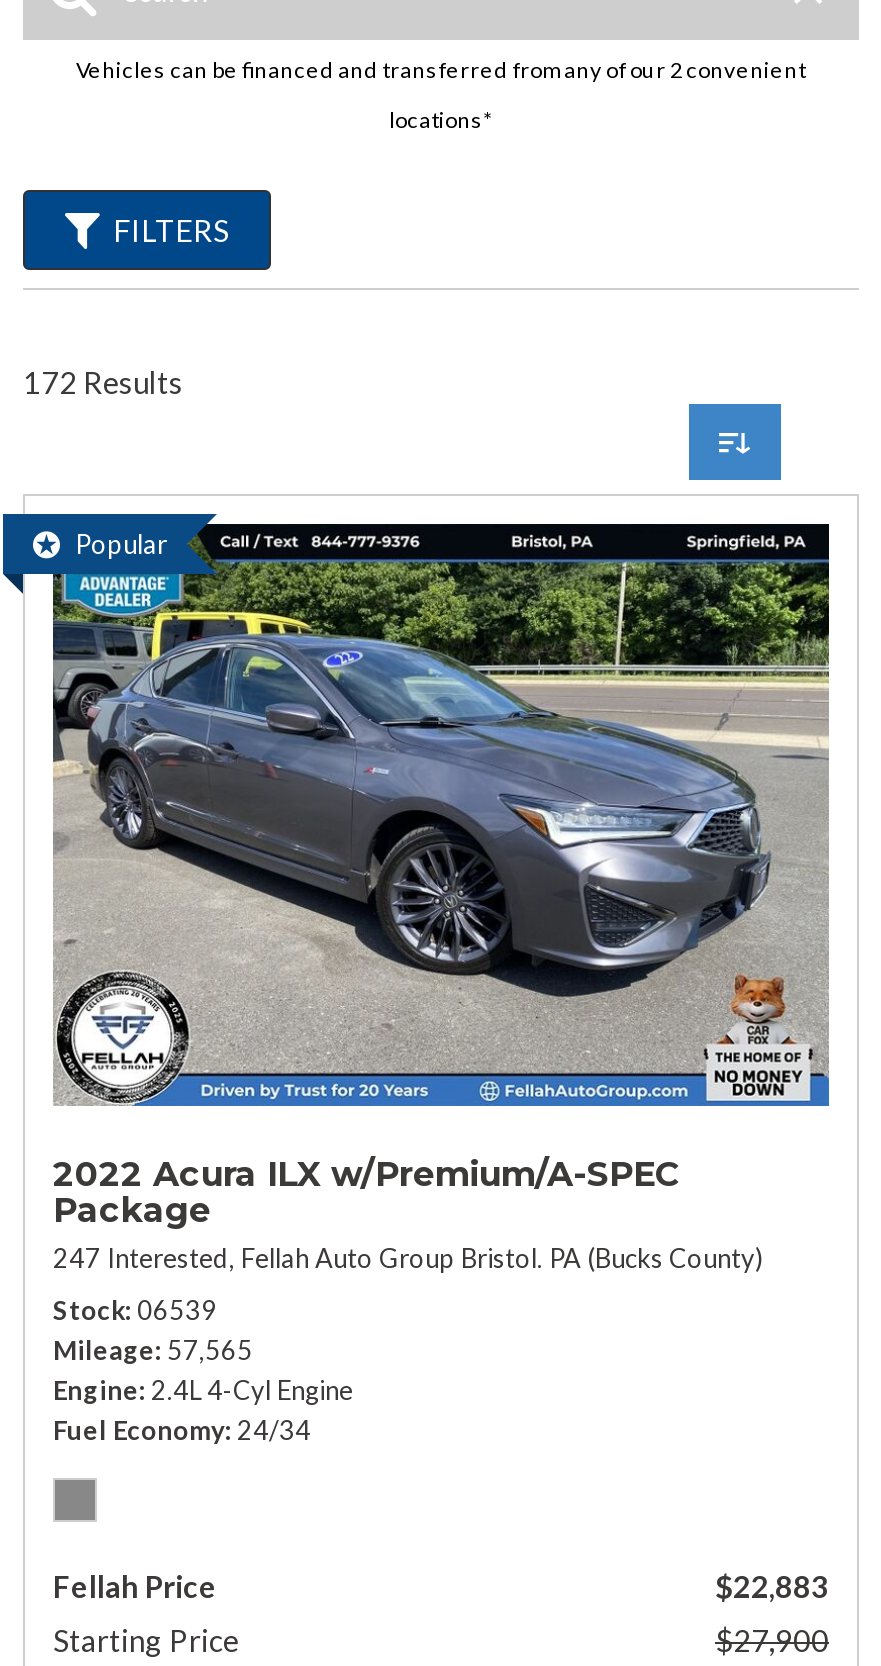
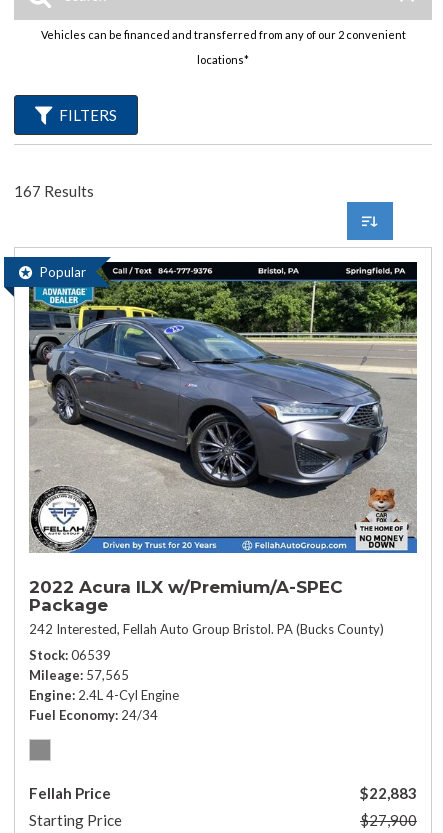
[23,364,183,400] 172 Results -> [14,182,94,200] 167 Results
[53,1242,763,1274] 247 Interested, Fellah Auto Group Bristol. PA (Bucks County) -> [29,621,384,637] 242 Interested, Fellah Auto Group Bristol. PA (Bucks County)

